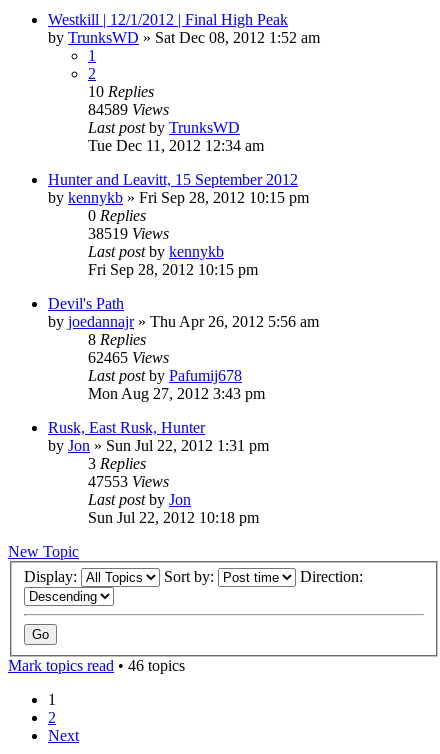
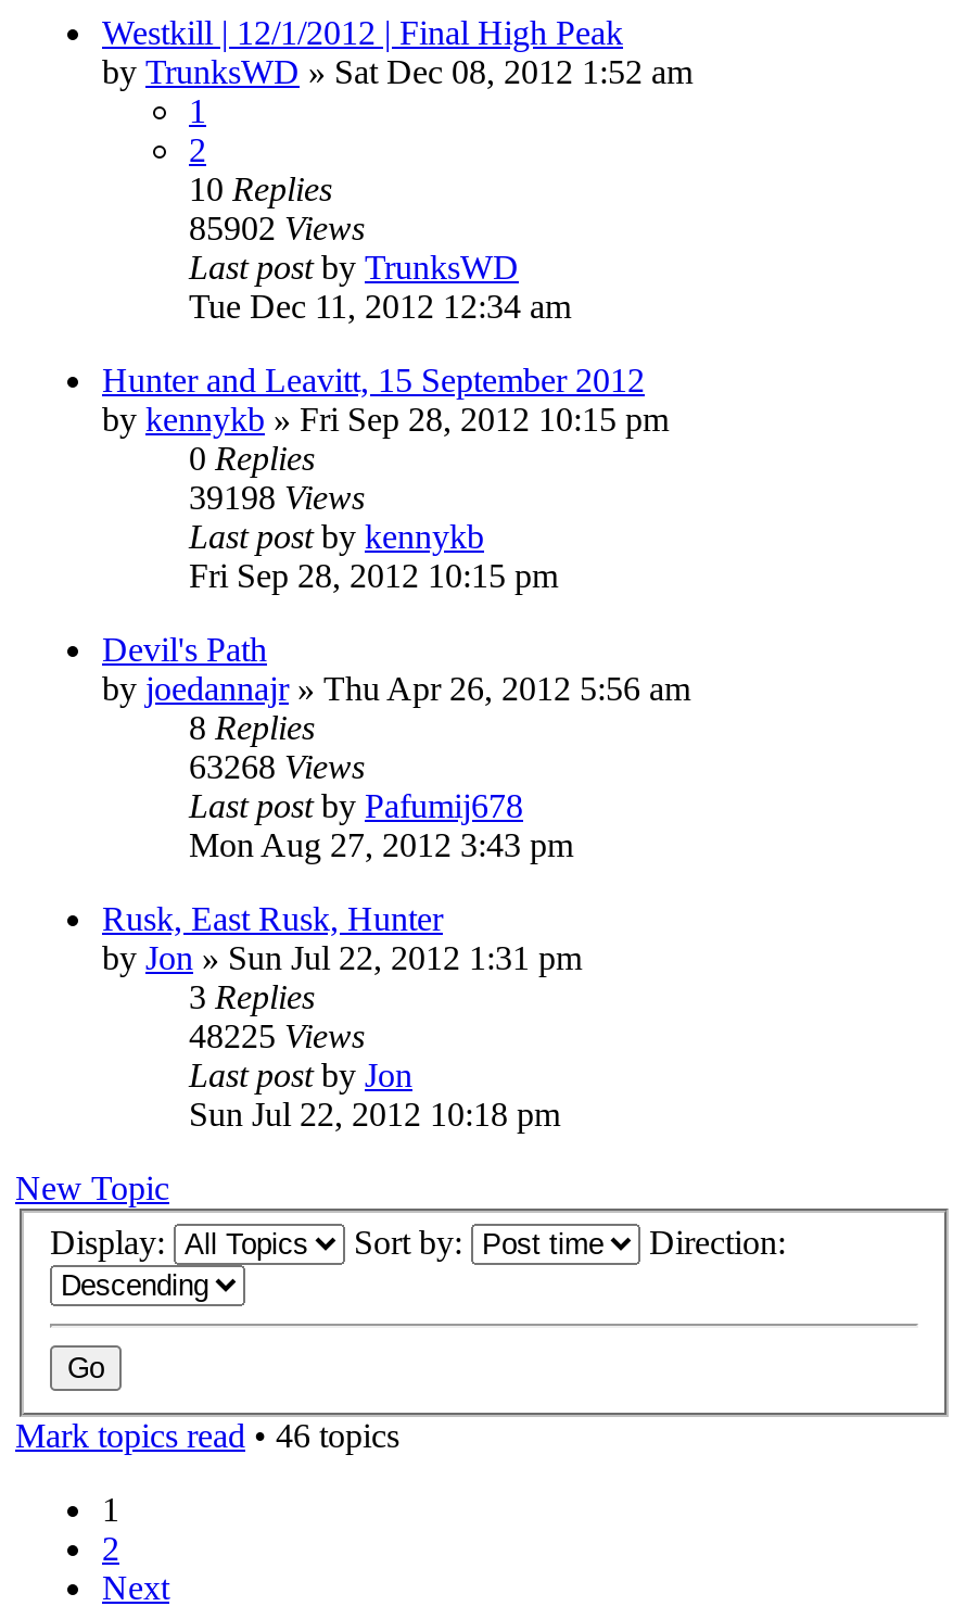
[88,101,169,118] 84589 Views -> [189,209,365,246] 85902 Views
[88,225,169,242] 38519 Views -> [189,478,365,515] 39198 Views
[88,349,169,366] 62465 Views -> [189,747,365,784] 63268 Views
[88,473,169,490] 47553 Views -> [189,1017,365,1054] 48225 Views

